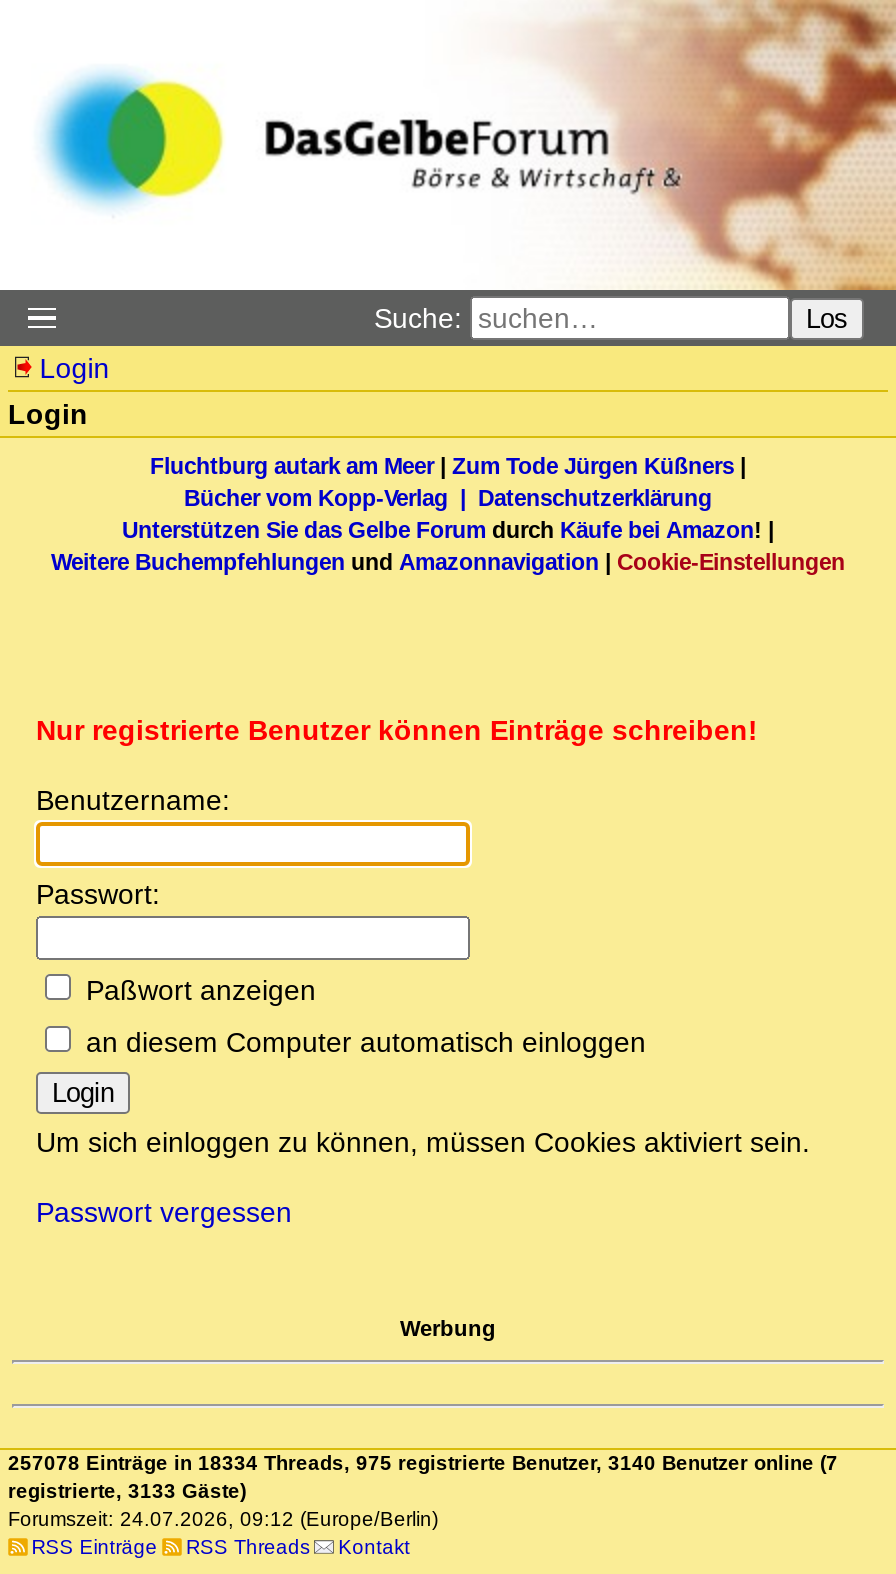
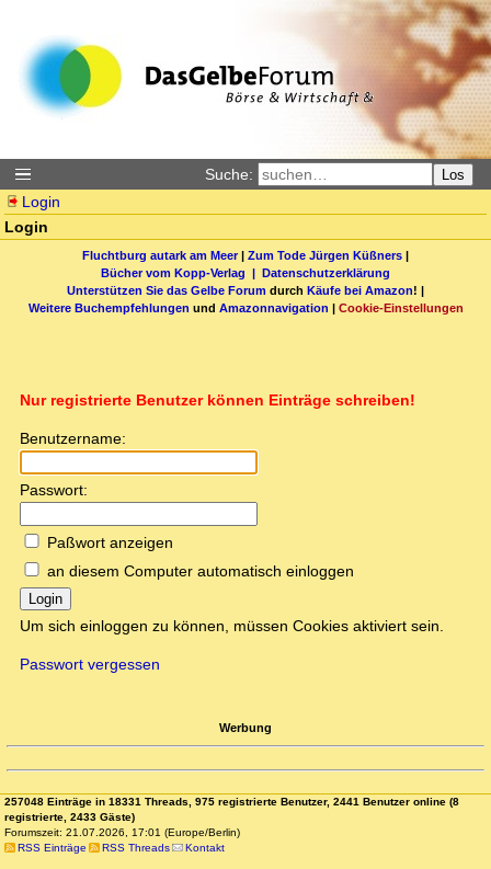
[8,1453,838,1475] 257078 Einträge in 18334 Threads, 975 registrierte Benutzer, 3140 Benutzer online (7 -> [4,796,459,808] 257048 Einträge in 18331 Threads, 975 registrierte Benutzer, 2441 Benutzer online (8
[8,1481,246,1503] registrierte, 3133 Gäste) -> [4,811,135,823] registrierte, 2433 Gäste)
[8,1509,438,1531] Forumszeit: 24.07.2026, 09:12 (Europe/Berlin) -> [4,827,240,839] Forumszeit: 21.07.2026, 17:01 (Europe/Berlin)

